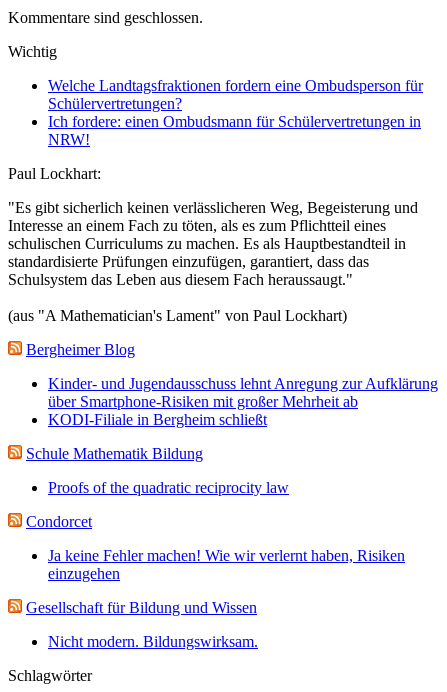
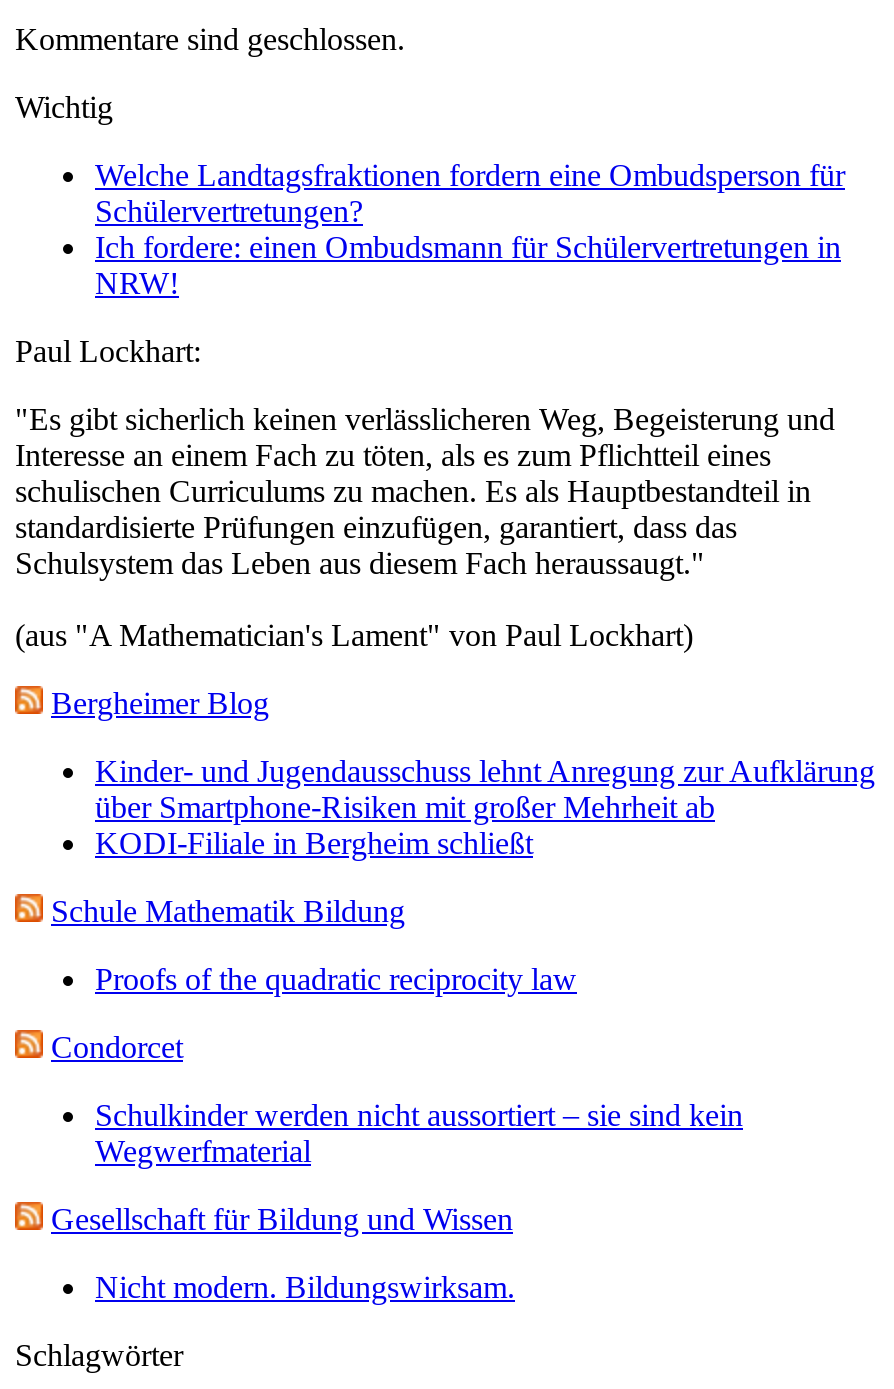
[48,547,405,582] Ja keine Fehler machen! Wie wir verlernt haben, Risiken | einzugehen -> [95,1097,743,1167] Schulkinder werden nicht aussortiert – sie sind kein | Wegwerfmaterial

